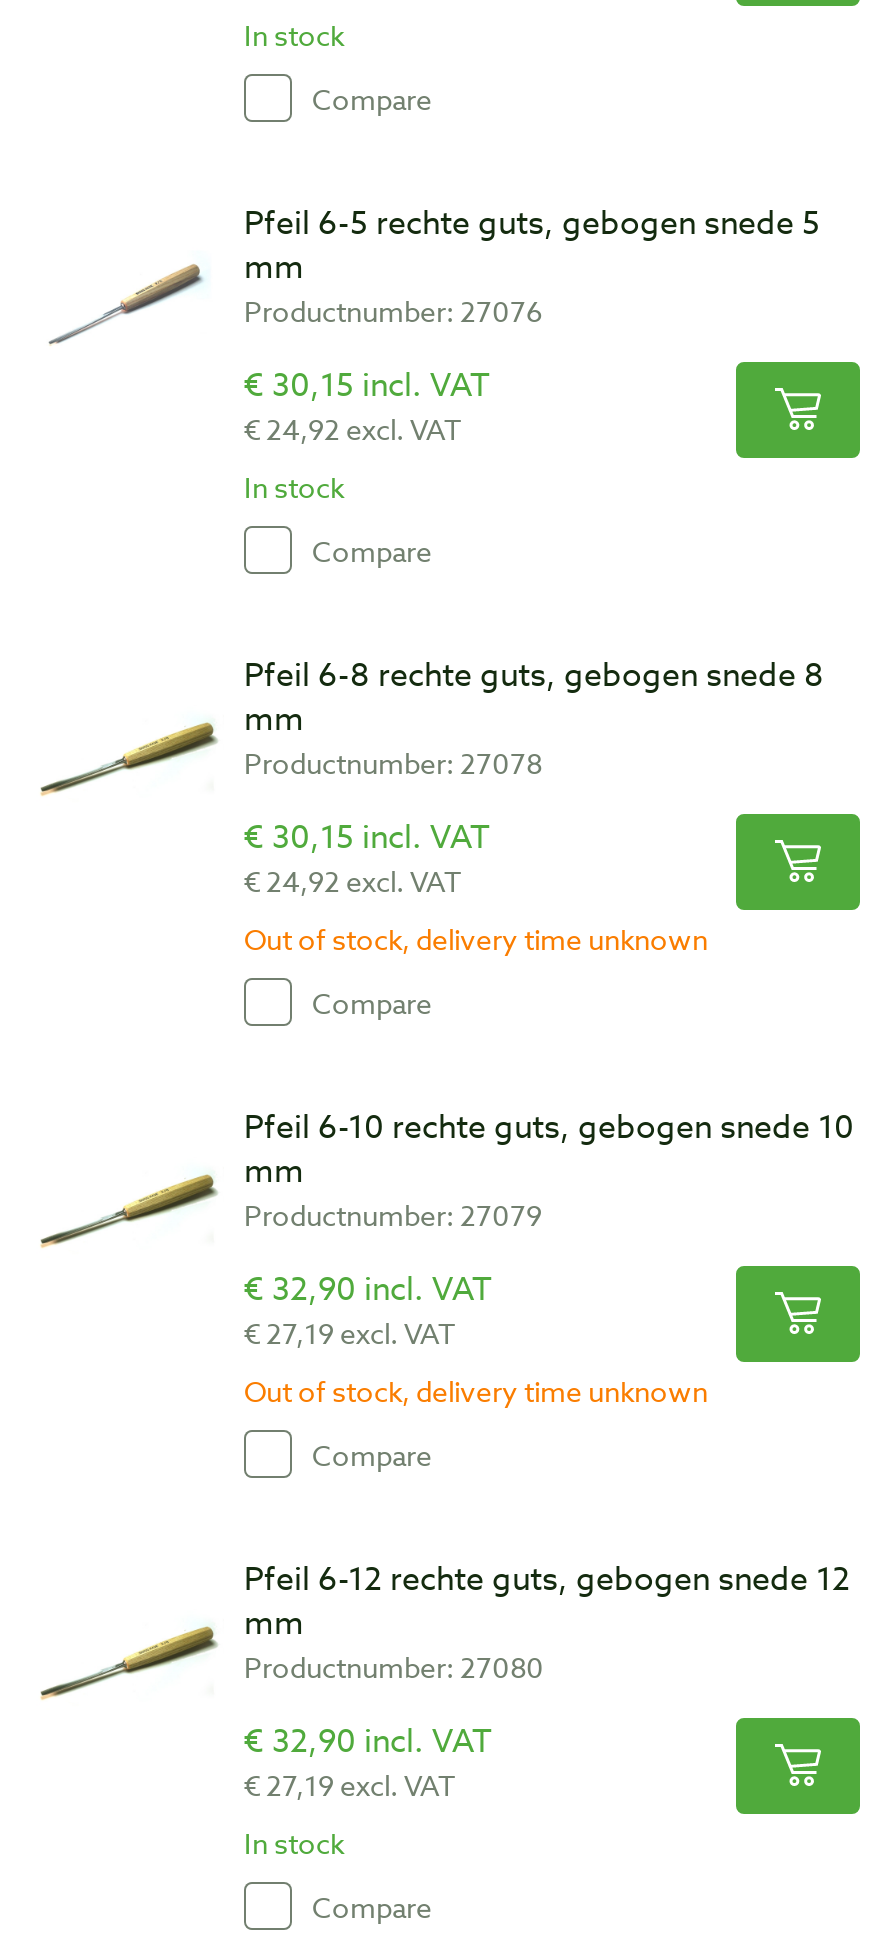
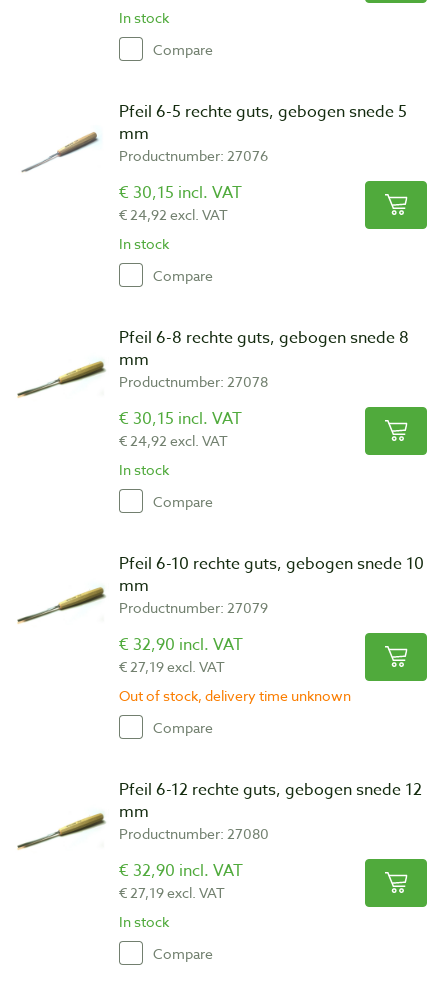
[244,920,708,958] Out of stock, delivery time unknown -> [119,460,169,479] In stock

